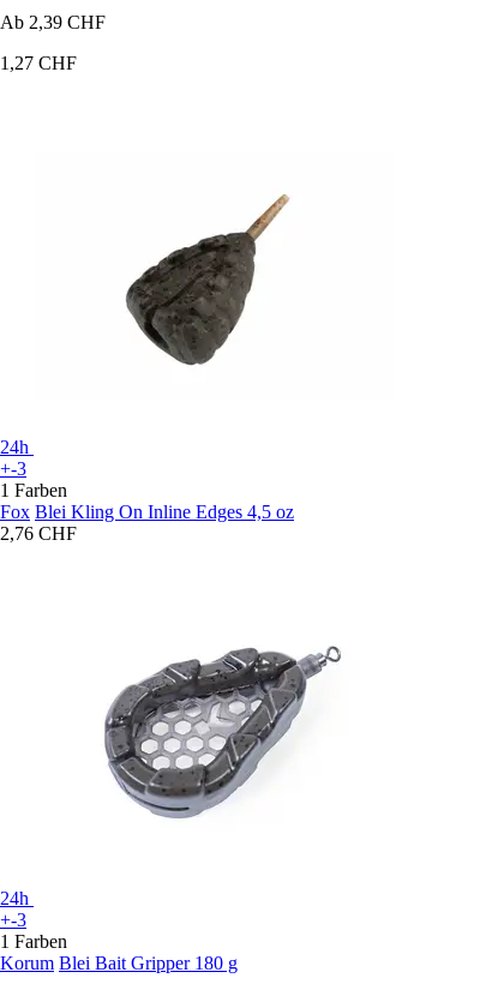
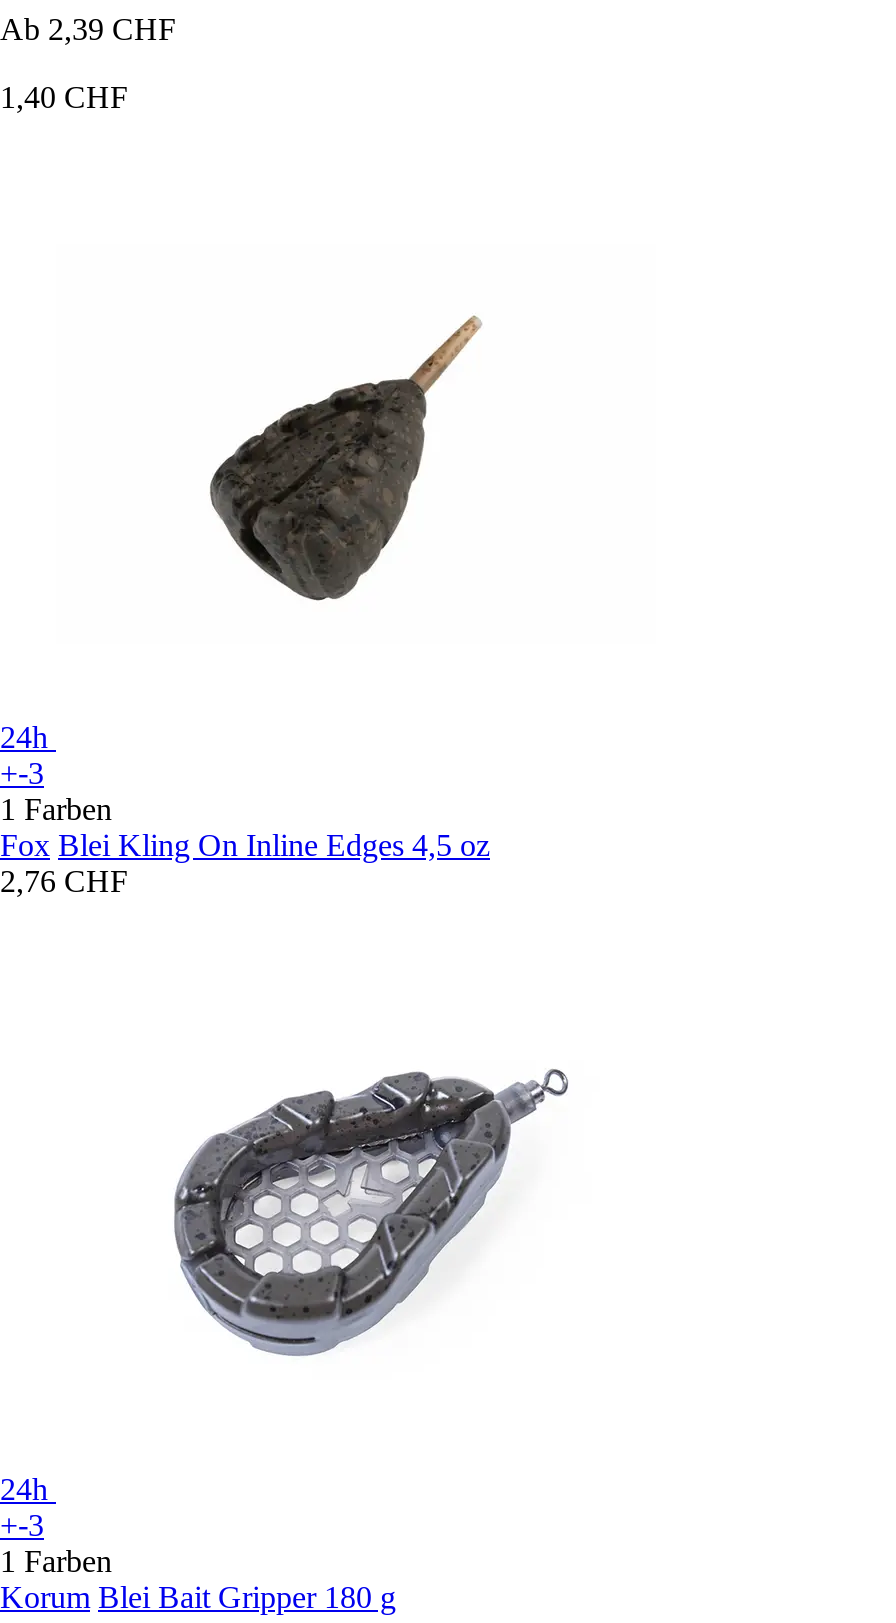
[0,52,77,73] 1,27 CHF -> [0,79,128,113] 1,40 CHF

